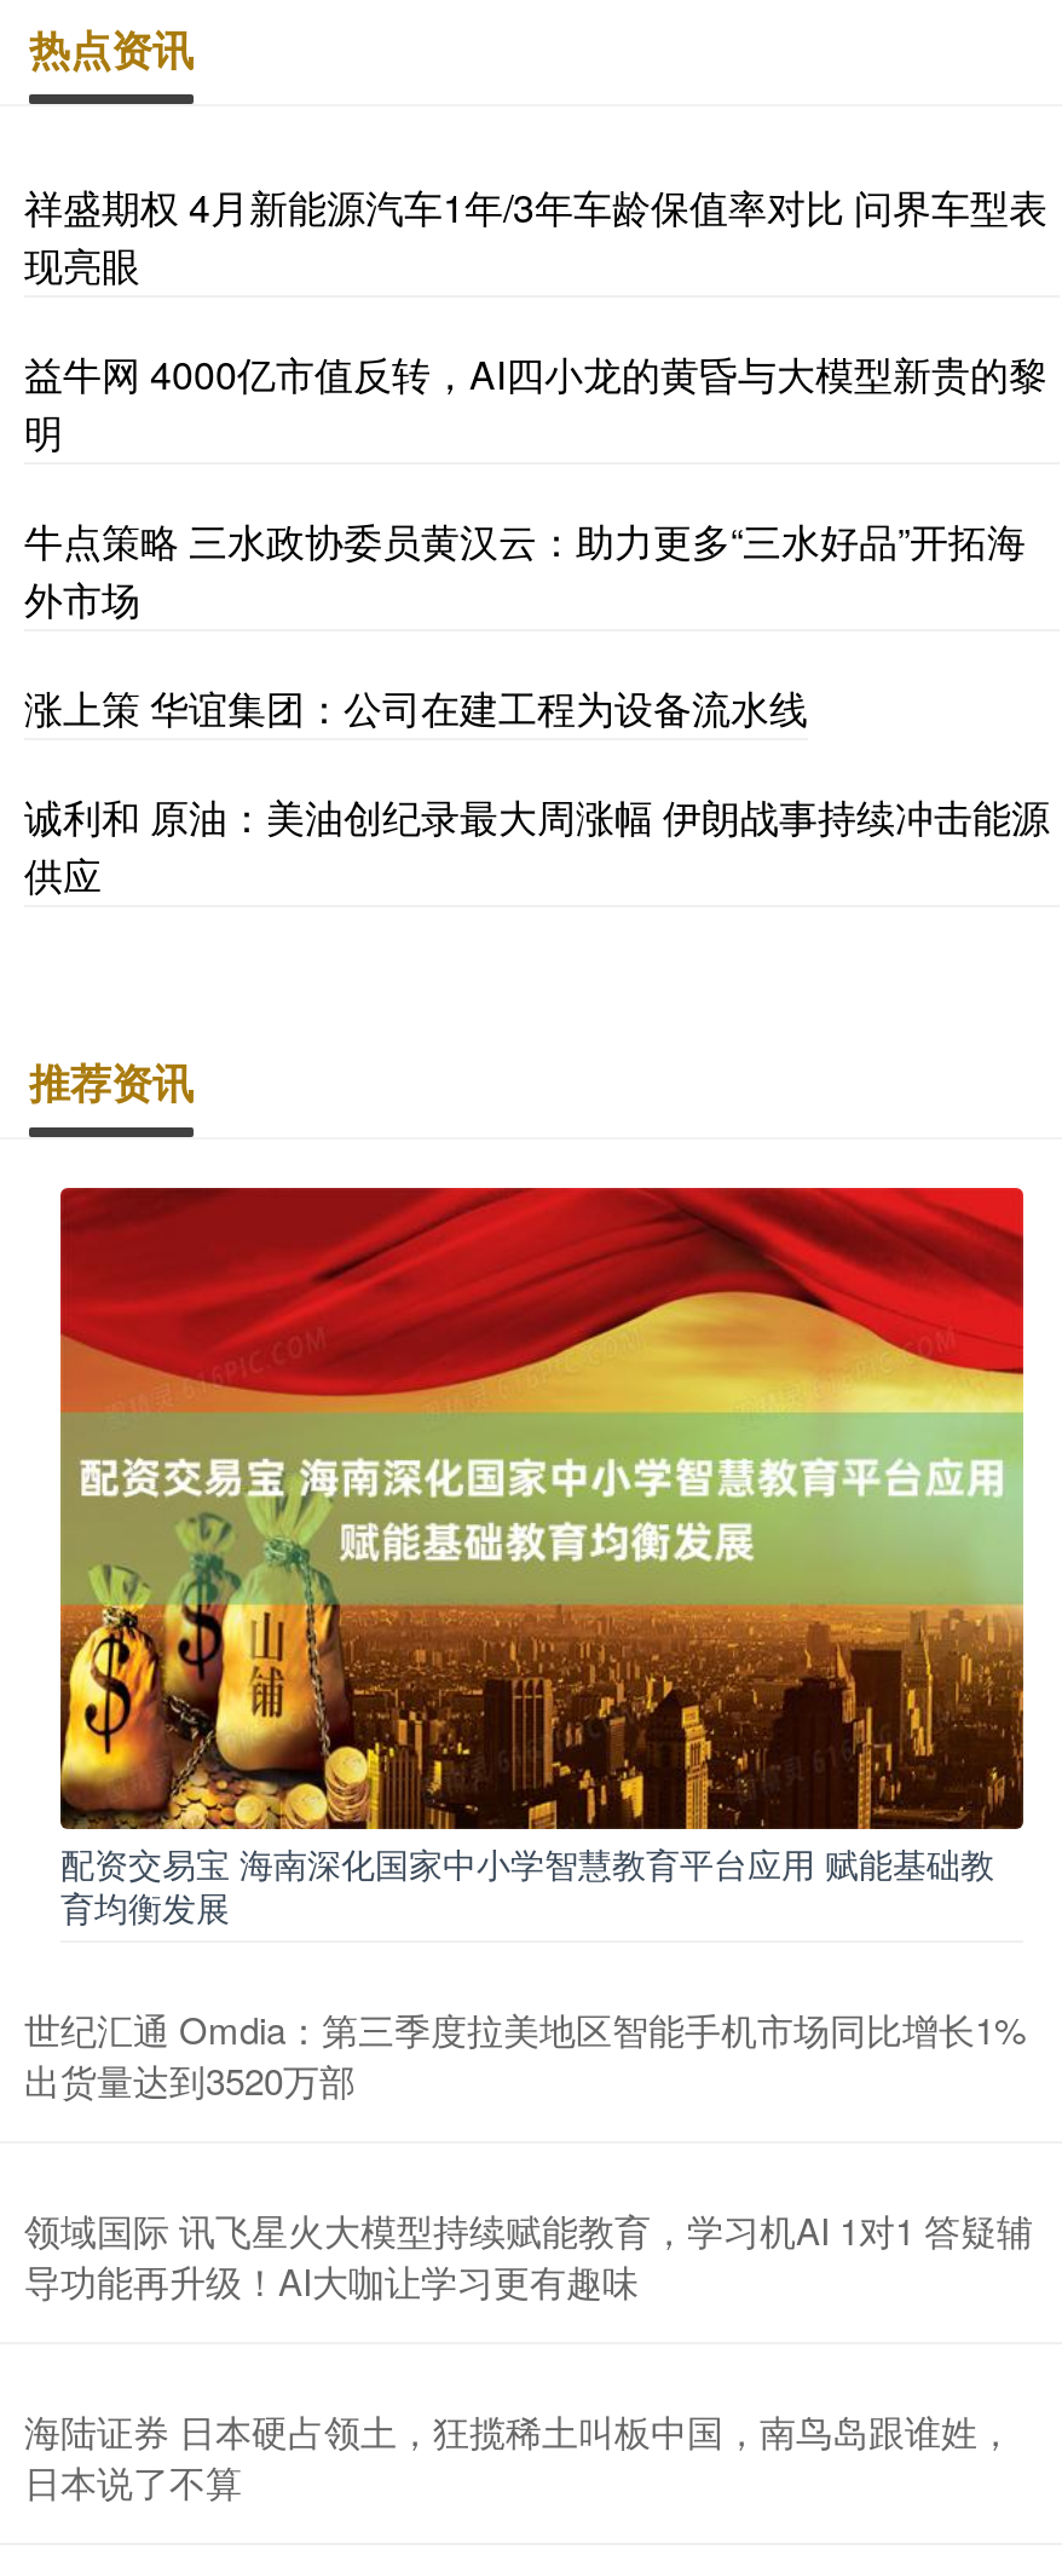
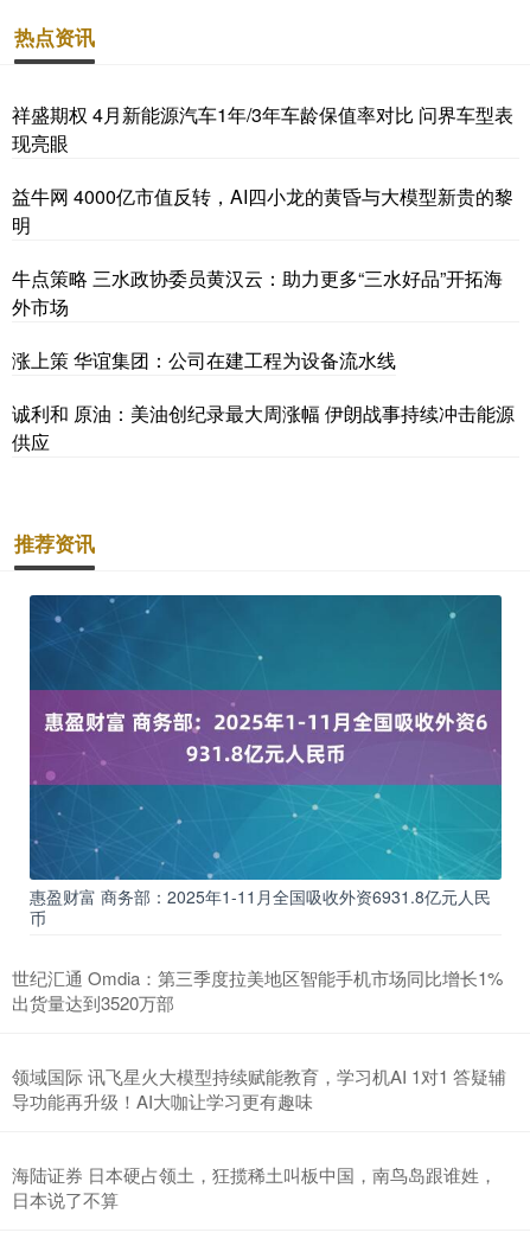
[58,1186,1026,1932] [image] | 配资交易宝 海南深化国家中小学智慧教育平台应用 赋能基础教 | 育均衡发展 -> [28,594,503,929] [image] | 惠盈财富 商务部：2025年1-11月全国吸收外资6931.8亿元人民 | 币

